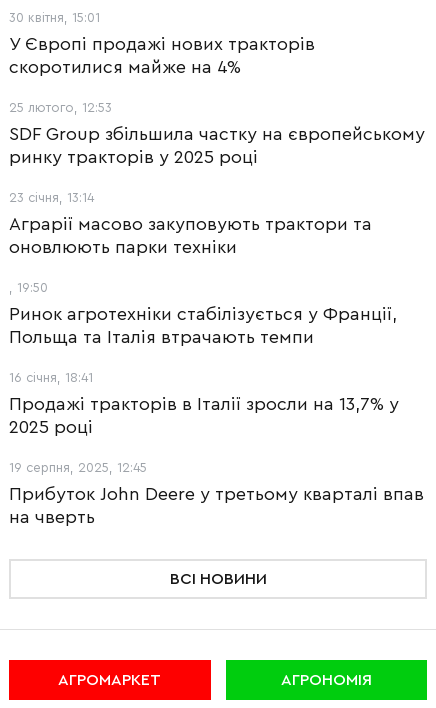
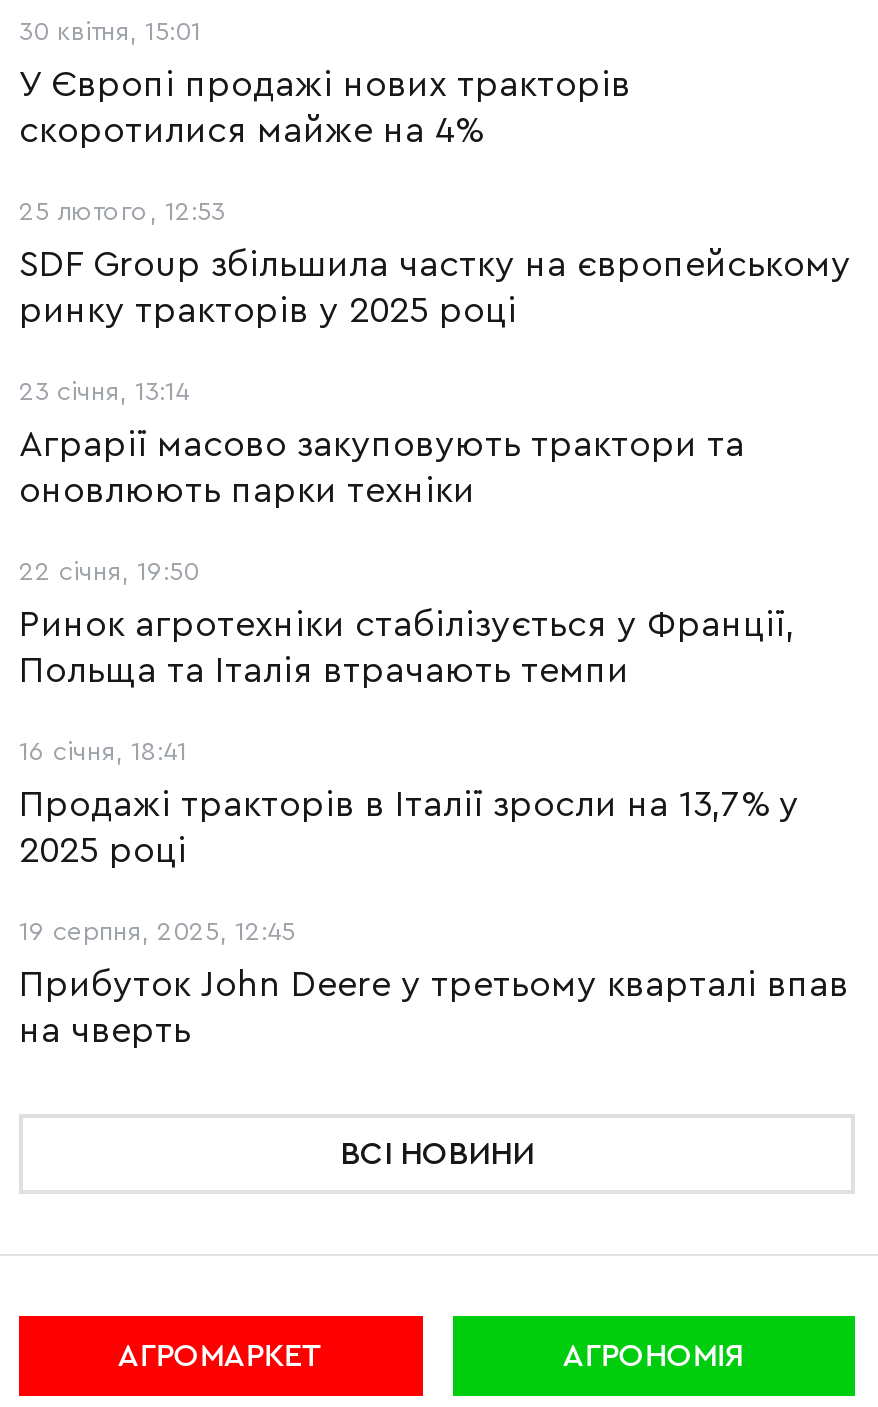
[9,281,48,294] , 19:50 -> [19,558,199,584] 22 січня, 19:50

